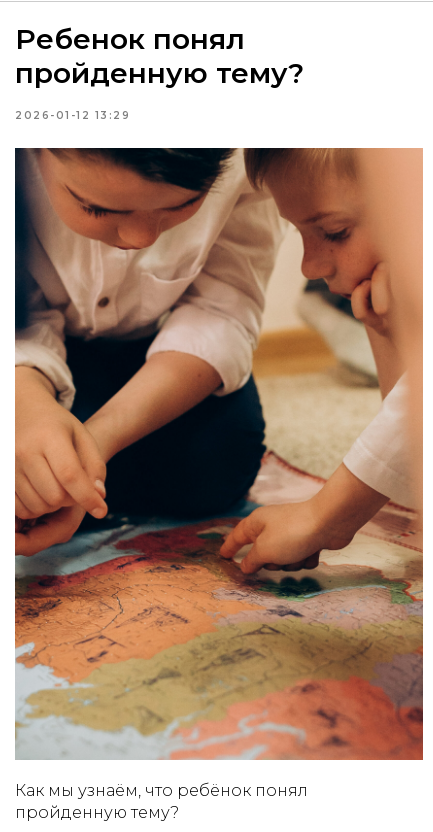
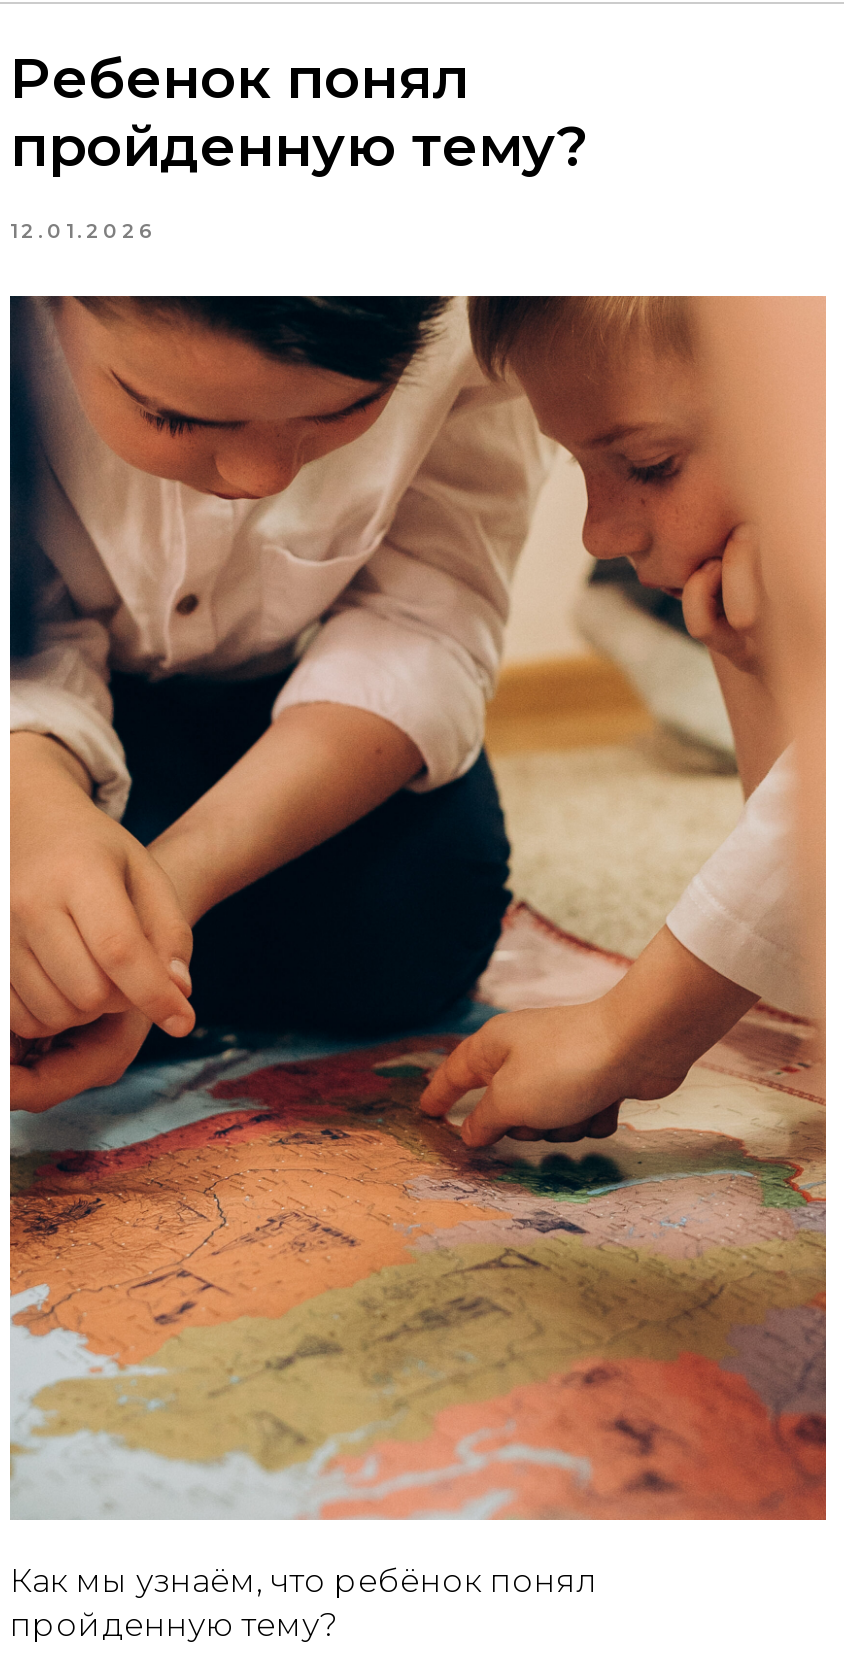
[15,109,130,122] 2026-01-12 13:29 -> [10,218,156,244] 12.01.2026

